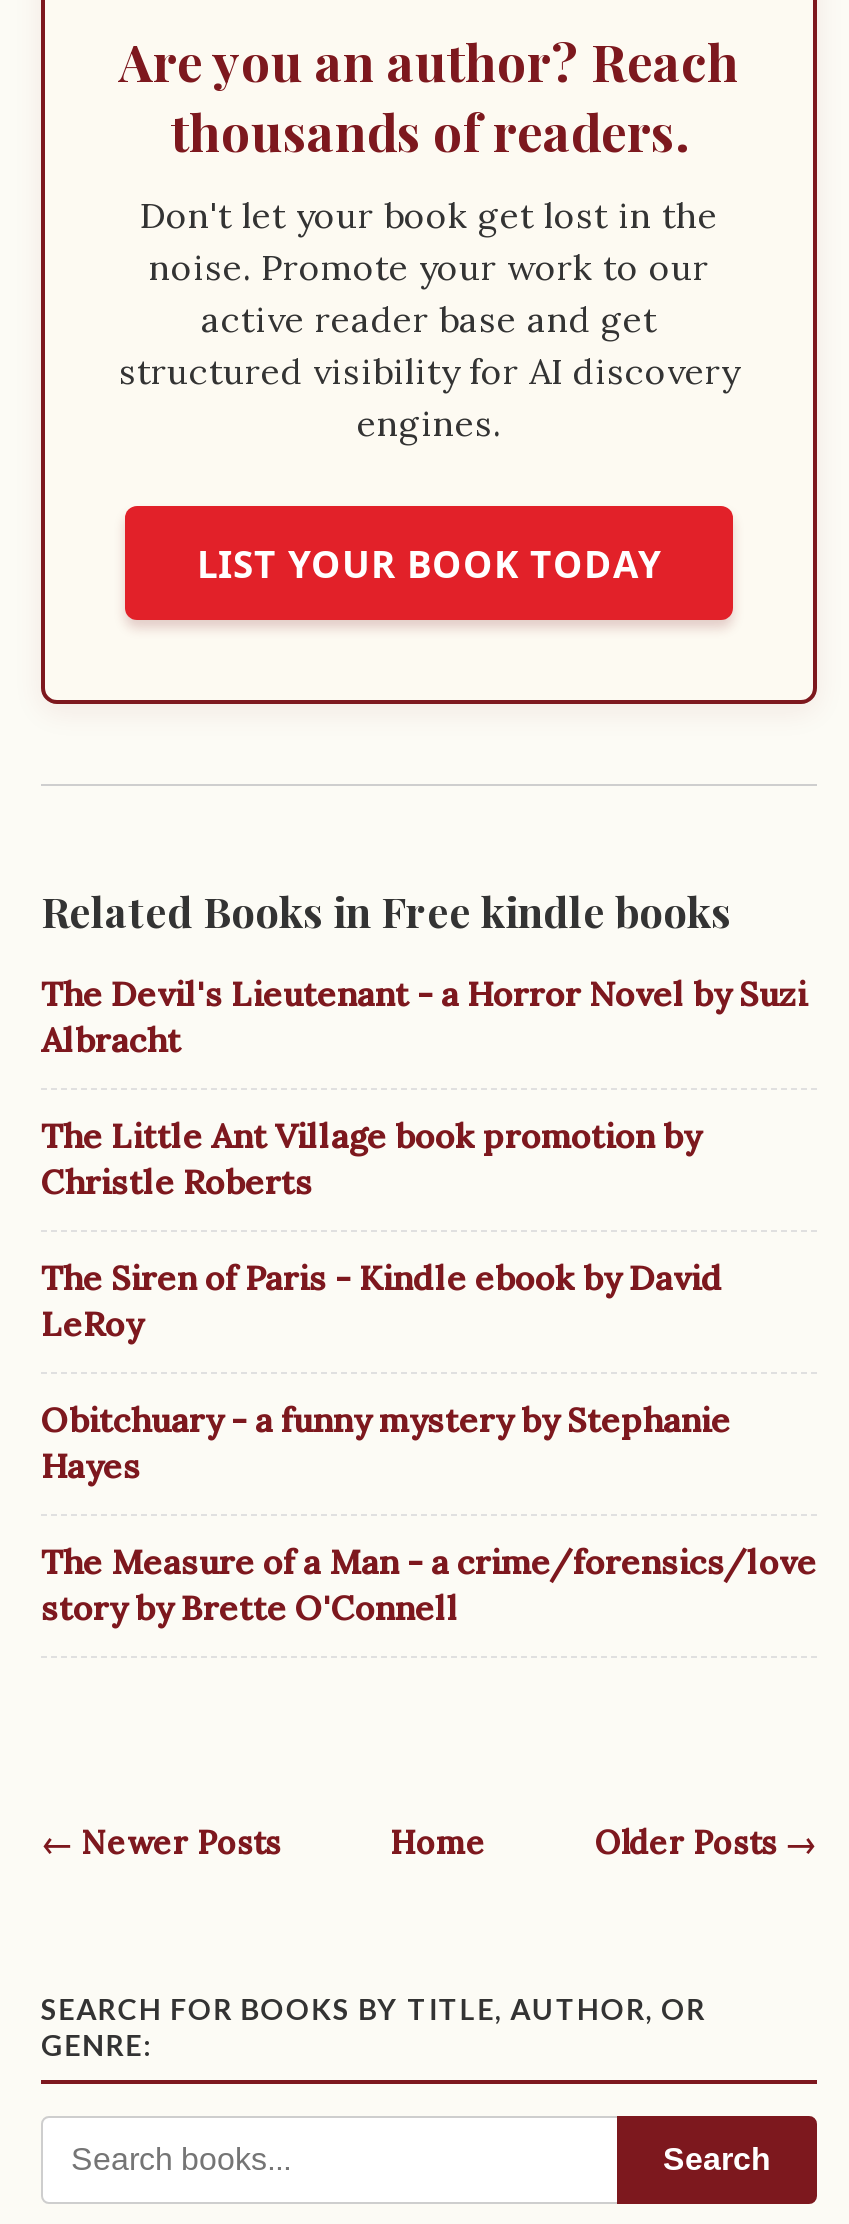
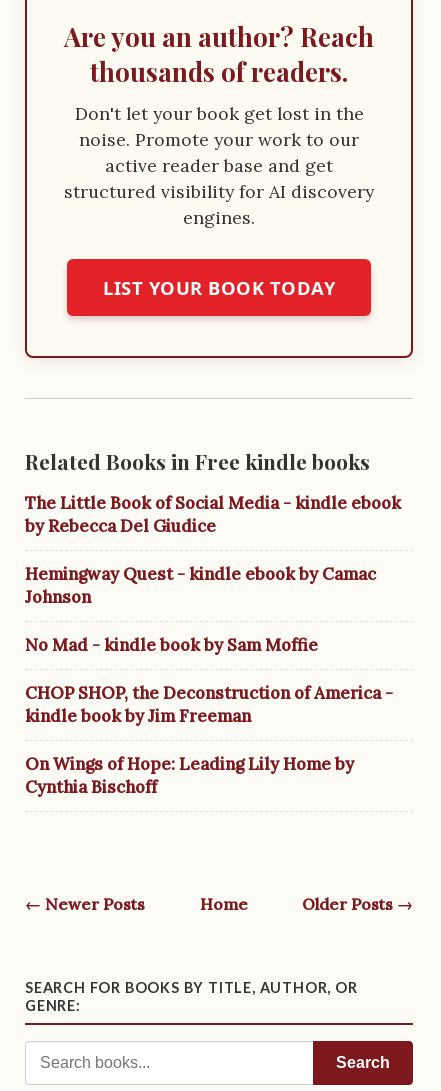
[41,973,807,1063] The Devil's Lieutenant - a Horror Novel by Suzi | Albracht -> [25,492,401,537] The Little Book of Social Media - kindle ebook | by Rebecca Del Giudice
[41,1115,701,1205] The Little Ant Village book promotion by | Christle Roberts -> [25,563,376,608] Hemingway Quest - kindle ebook by Camac | Johnson
[41,1257,723,1347] The Siren of Paris - Kindle ebook by David | LeRoy -> [25,634,318,656] No Mad - kindle book by Sam Moffie
[41,1399,731,1489] Obitchuary - a funny mystery by Stephanie | Hayes -> [25,682,393,727] CHOP SHOP, the Deconstruction of America - | kindle book by Jim Freeman
[41,1541,817,1631] The Measure of a Man - a crime/forensics/love | story by Brette O'Connell -> [25,753,354,798] On Wings of Hope: Leading Lily Home by | Cynthia Bischoff

